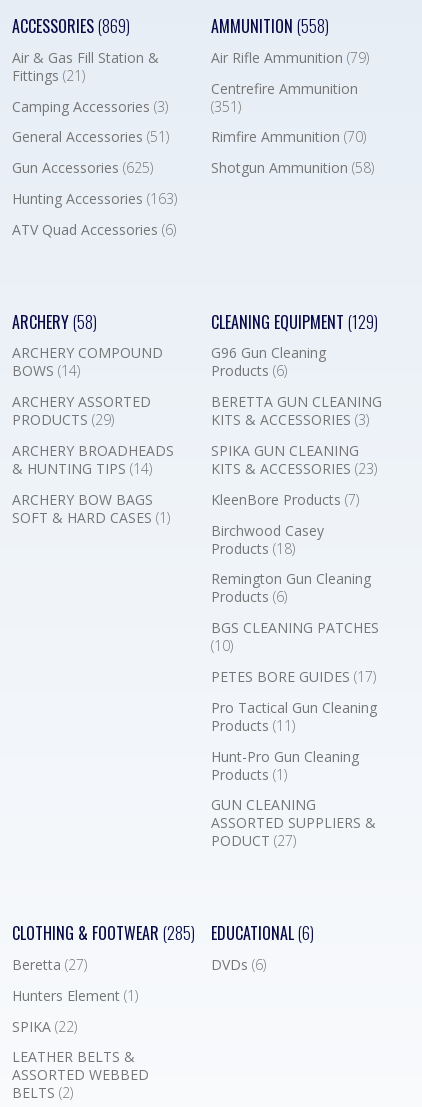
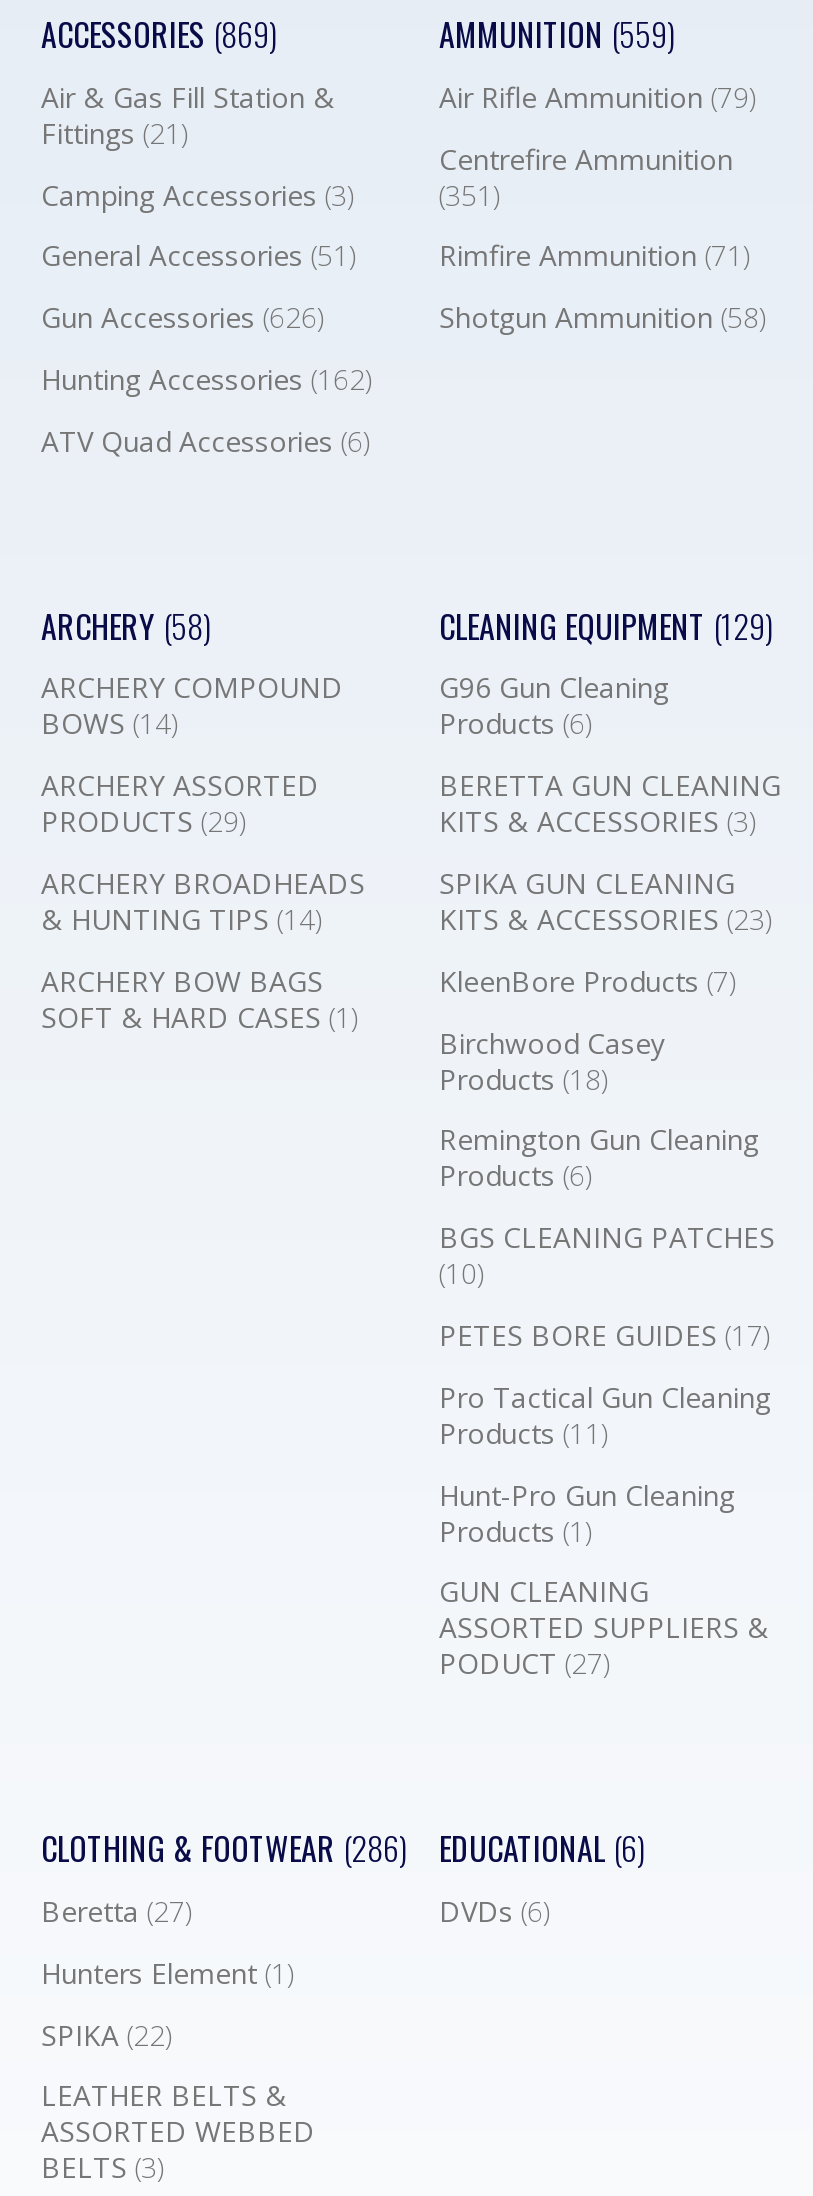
[211,14,329,38] AMMUNITION (558) -> [439,10,675,58] AMMUNITION (559)
[211,127,366,146] Rimfire Ammunition (70) -> [439,237,749,275] Rimfire Ammunition (71)
[12,158,153,177] Gun Accessories (625) -> [41,298,323,336] Gun Accessories (626)
[12,189,177,208] Hunting Accessories (163) -> [41,360,371,398] Hunting Accessories (162)
[12,921,195,945] CLOTHING & FOOTWEAR (285) -> [41,1824,407,1872] CLOTHING & FOOTWEAR (286)
[12,1083,73,1102] BELTS (2) -> [41,2149,163,2187] BELTS (3)

